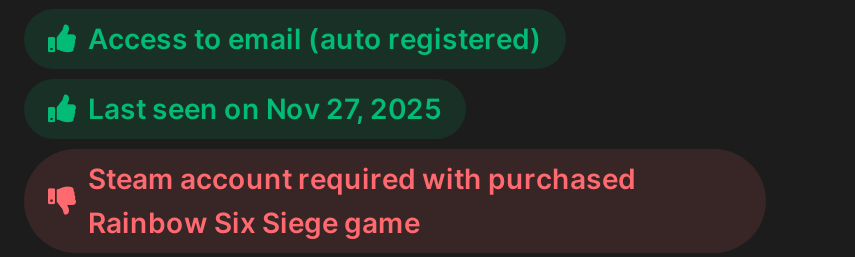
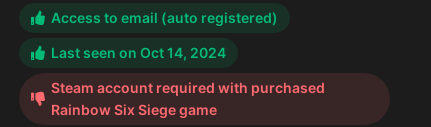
[88,91,442,125] Last seen on Nov 27, 2025 -> [51,44,226,61] Last seen on Oct 14, 2024

